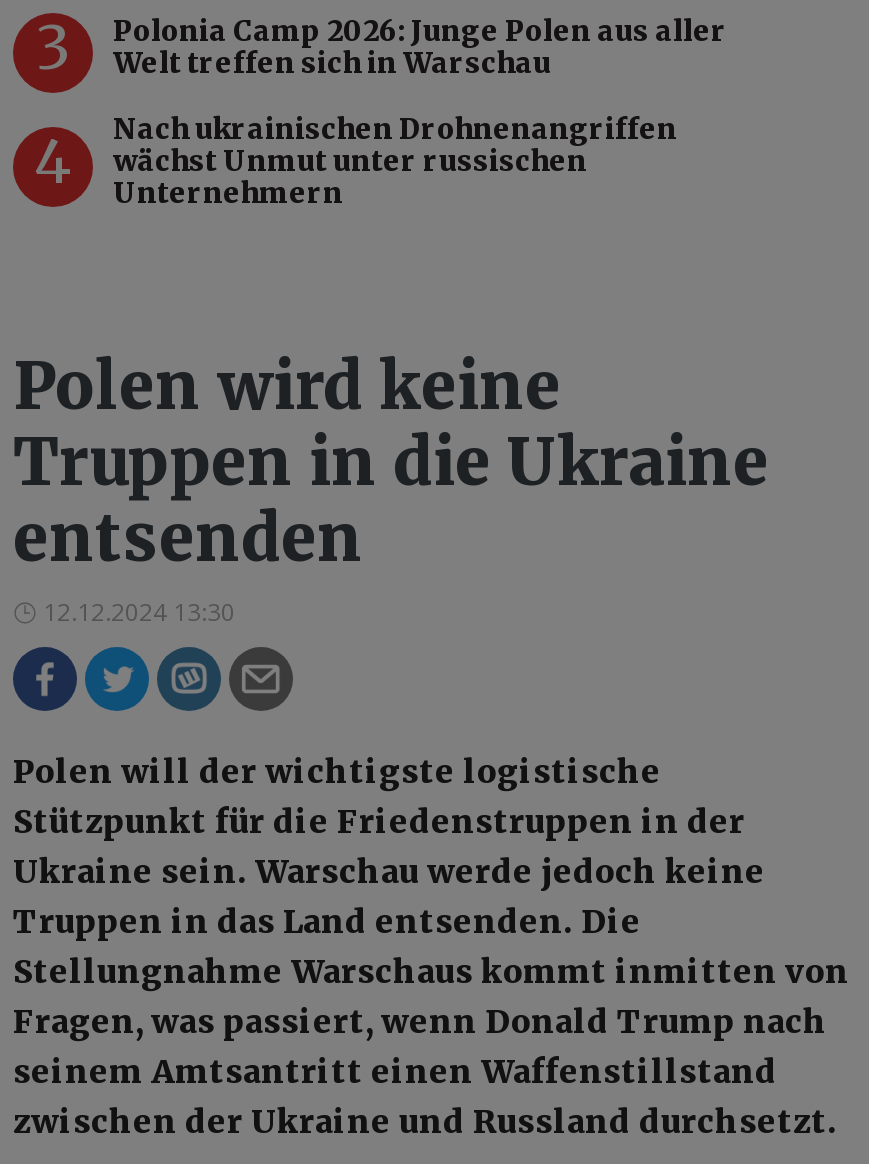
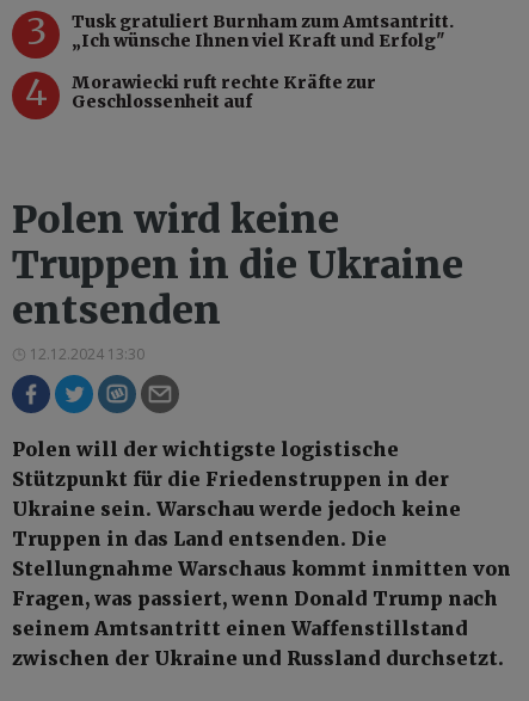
[113,14,727,82] Polonia Camp 2026: Junge Polen aus aller | Welt treffen sich in Warschau -> [72,11,454,52] Tusk gratuliert Burnham zum Amtsantritt. | „Ich wünsche Ihnen viel Kraft und Erfolg"
[113,112,677,212] Nach ukrainischen Drohnenangriffen | wächst Unmut unter russischen | Unternehmern -> [72,72,376,113] Morawiecki ruft rechte Kräfte zur | Geschlossenheit auf

